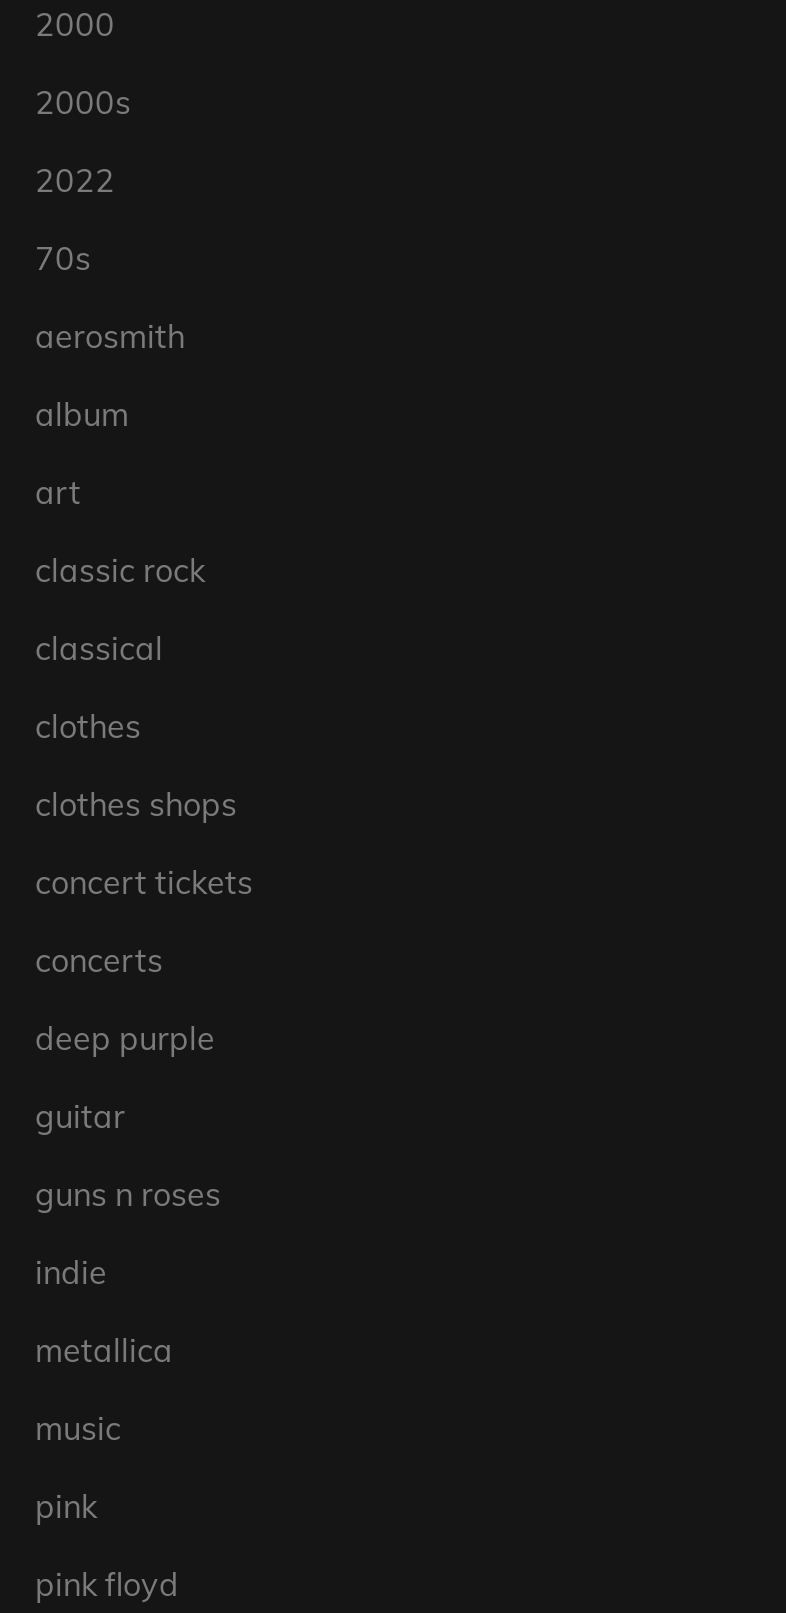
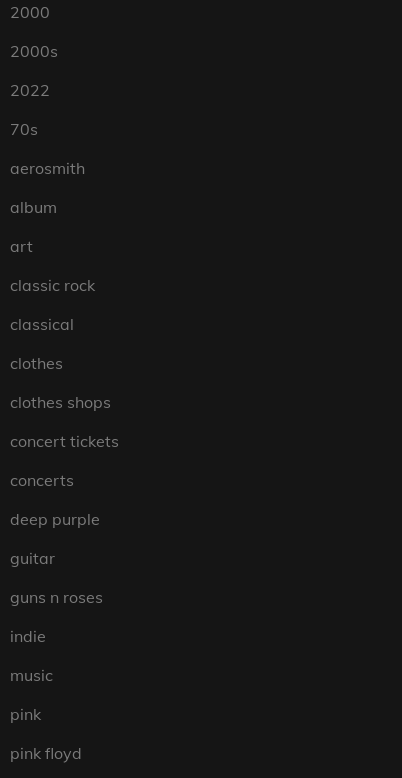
[35,1330,173,1370] metallica -> none

